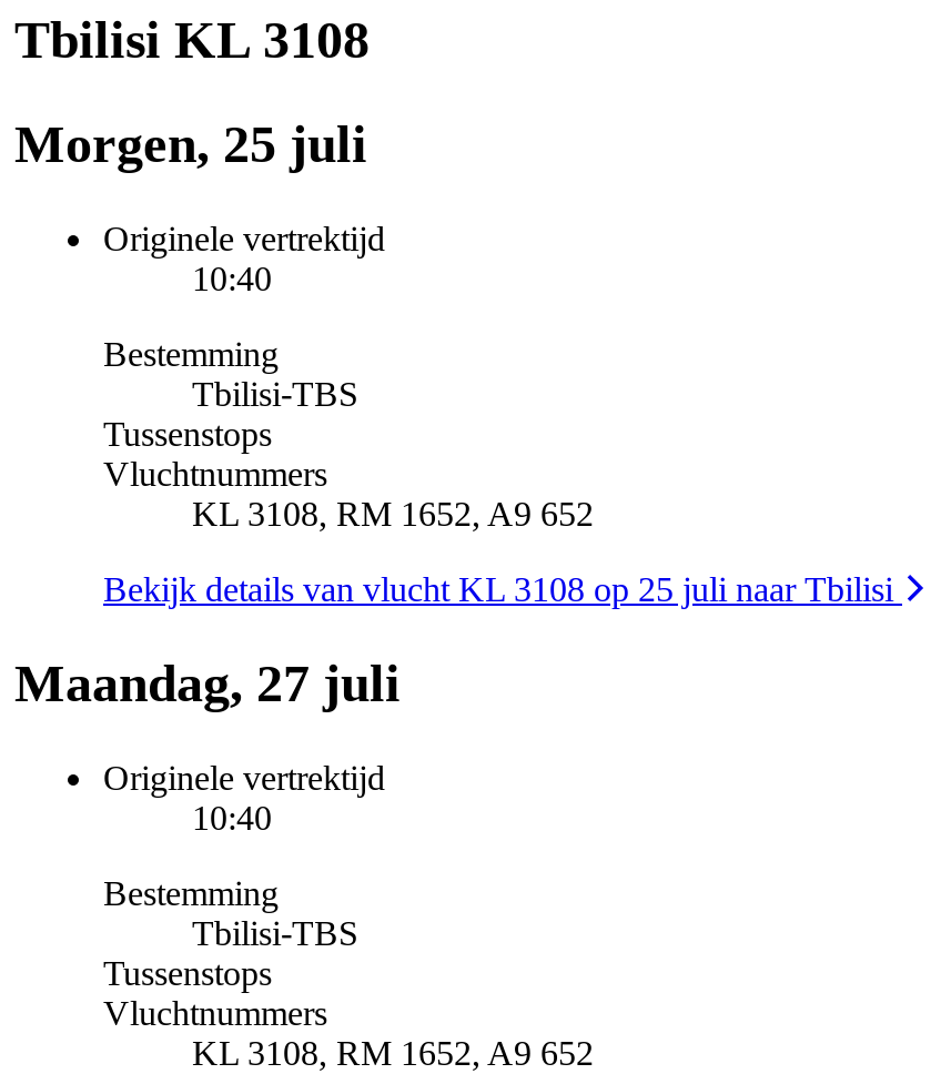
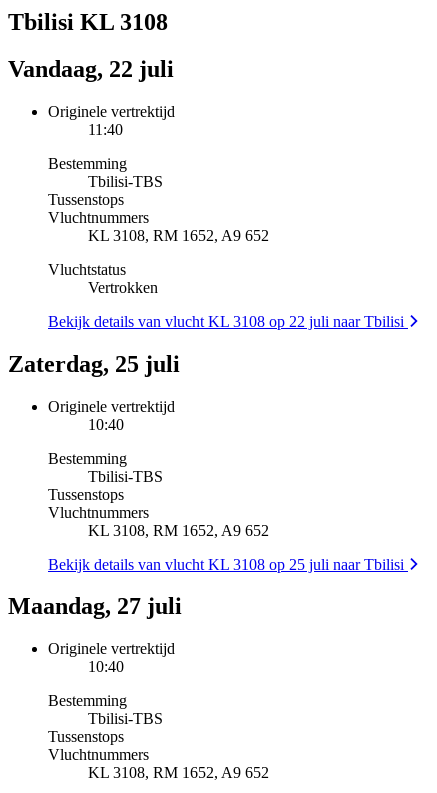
[14,115,367,173] Morgen, 25 juli -> [8,56,408,377] Vandaag, 22 juli | Originele vertrektijd | 11:40 | Bestemming | Tbilisi-TBS | Tussenstops | Vluchtnummers | KL 3108, RM 1652, A9 652 | Vluchtstatus | Vertrokken | Bekijk details van vlucht KL 3108 op 22 juli naar Tbilisi | Zaterdag, 25 juli

